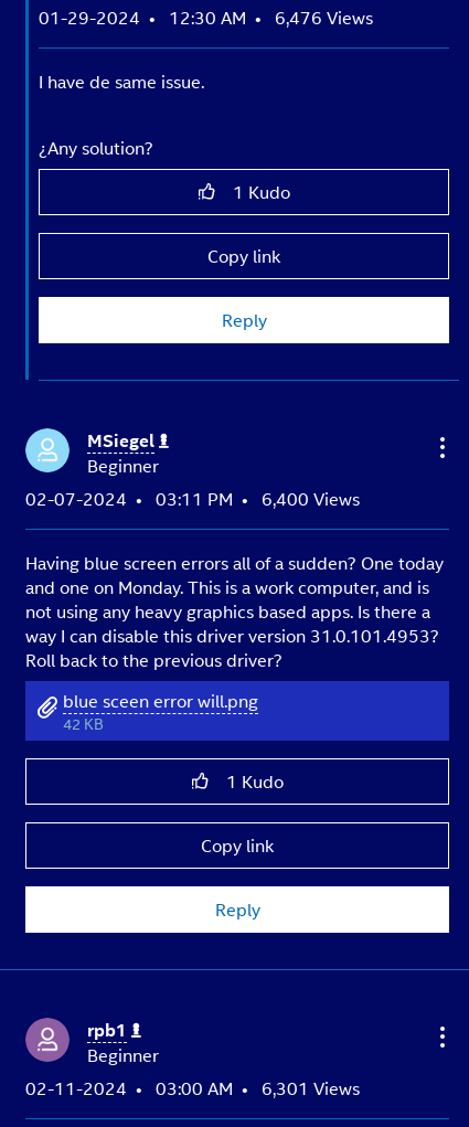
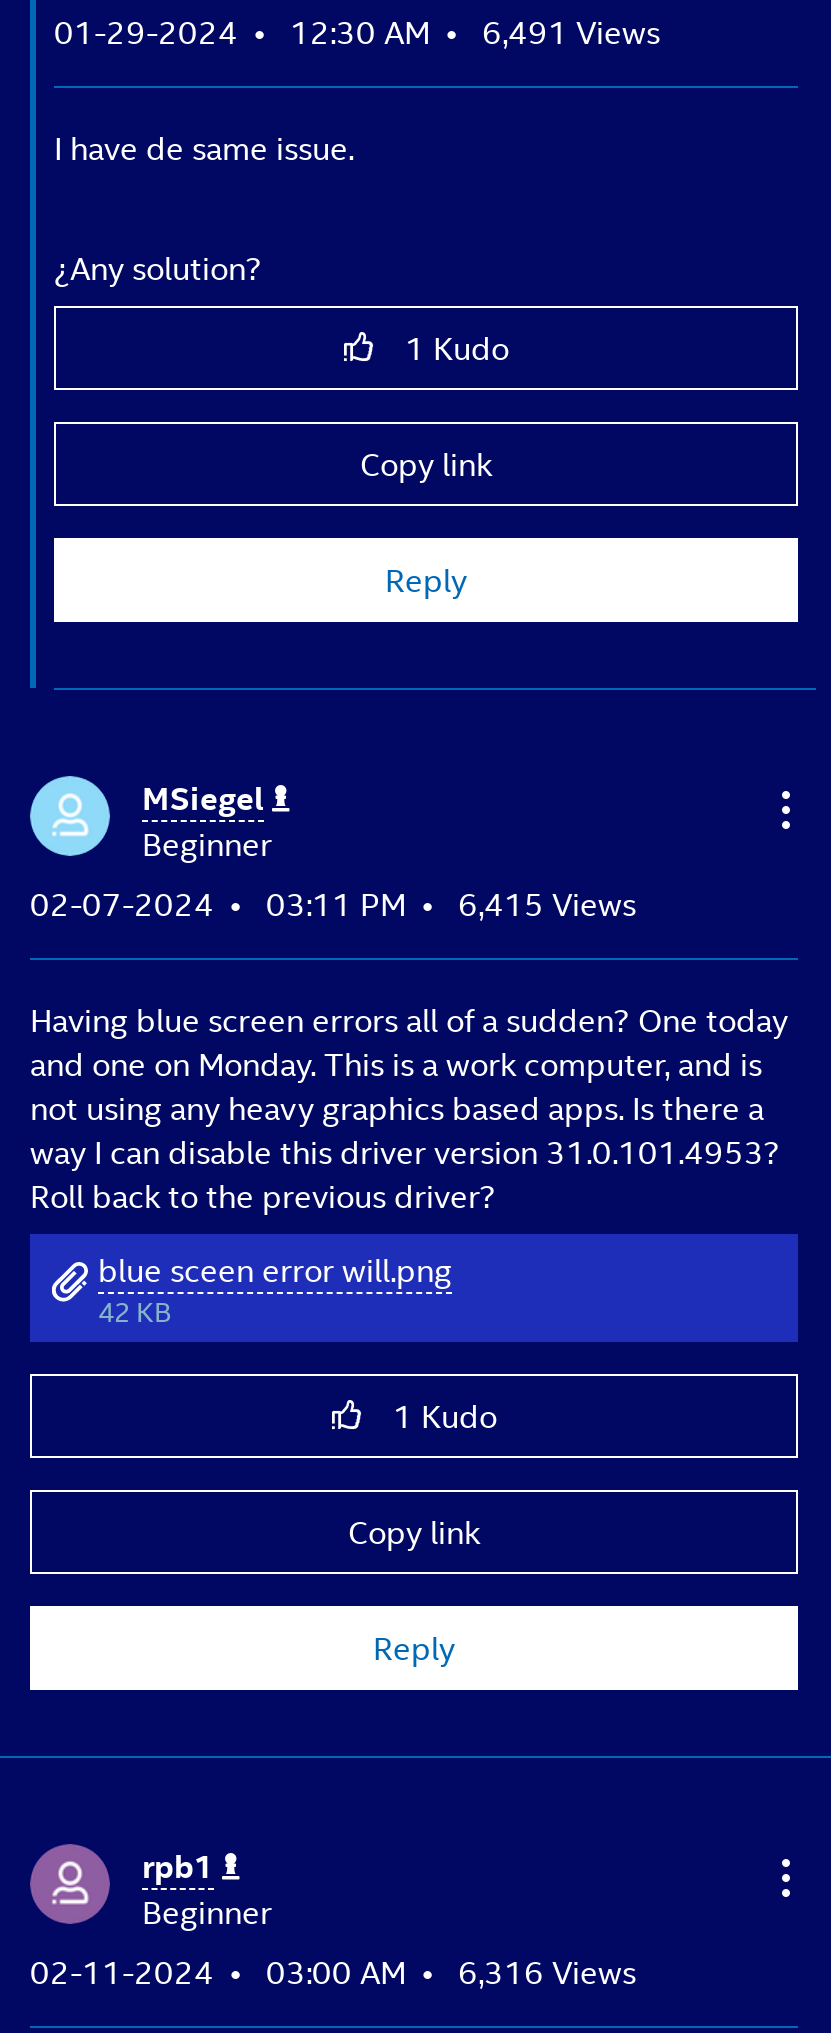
[39,4,373,30] 01-29-2024 12:30 AM 6,476 Views -> [54,8,660,54] 01-29-2024 12:30 AM 6,491 Views
[25,486,360,511] 02-07-2024 03:11 PM 6,400 Views -> [30,880,636,926] 02-07-2024 03:11 PM 6,415 Views
[25,1075,360,1101] 02-11-2024 03:00 AM 6,301 Views -> [30,1948,636,1994] 02-11-2024 03:00 AM 6,316 Views

